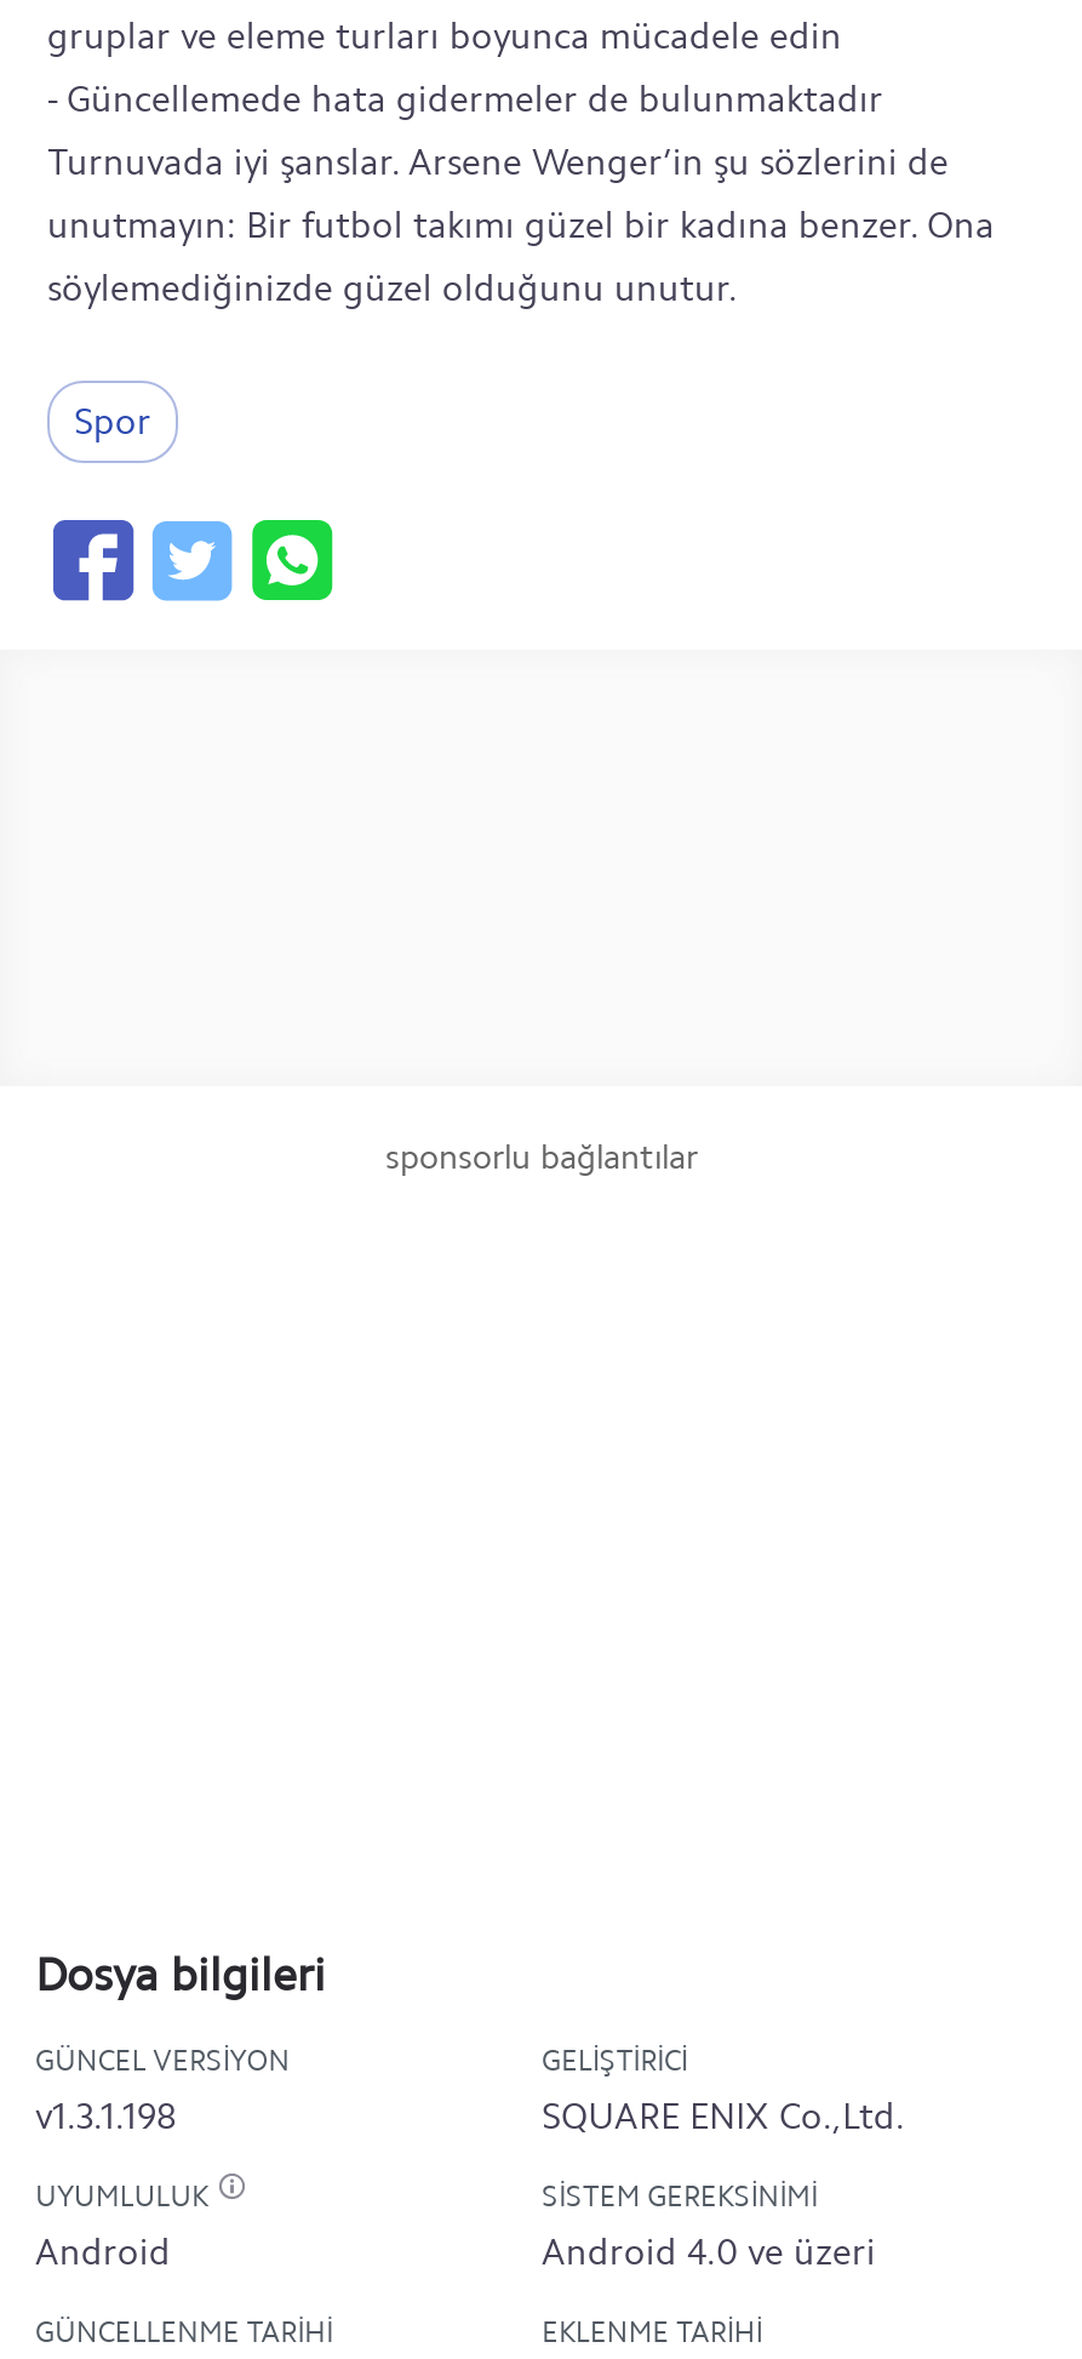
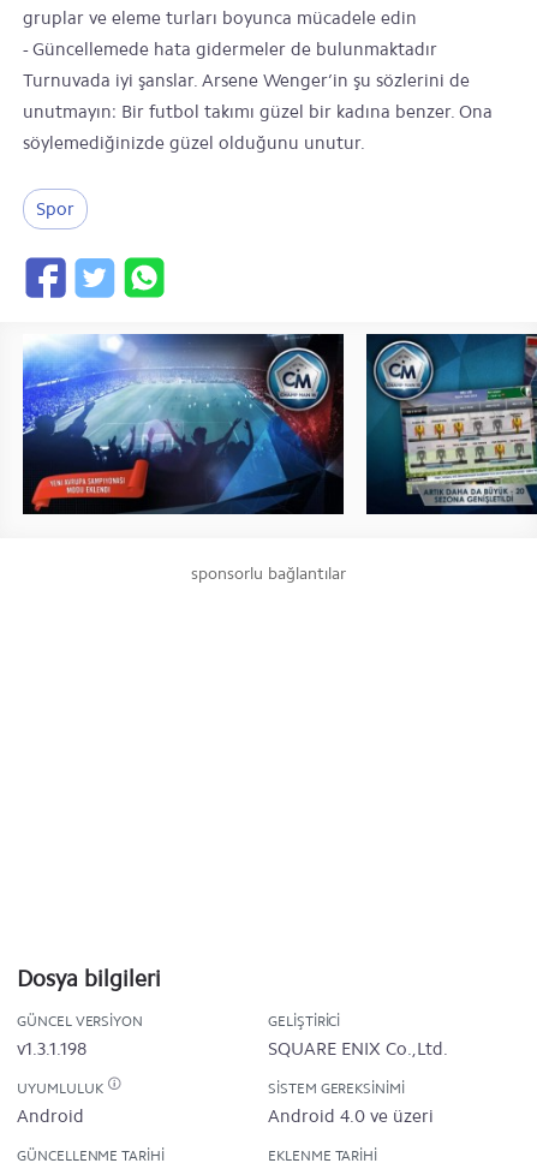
none -> [22,333,345,515] [image]
none -> [365,333,533,515] [image]

